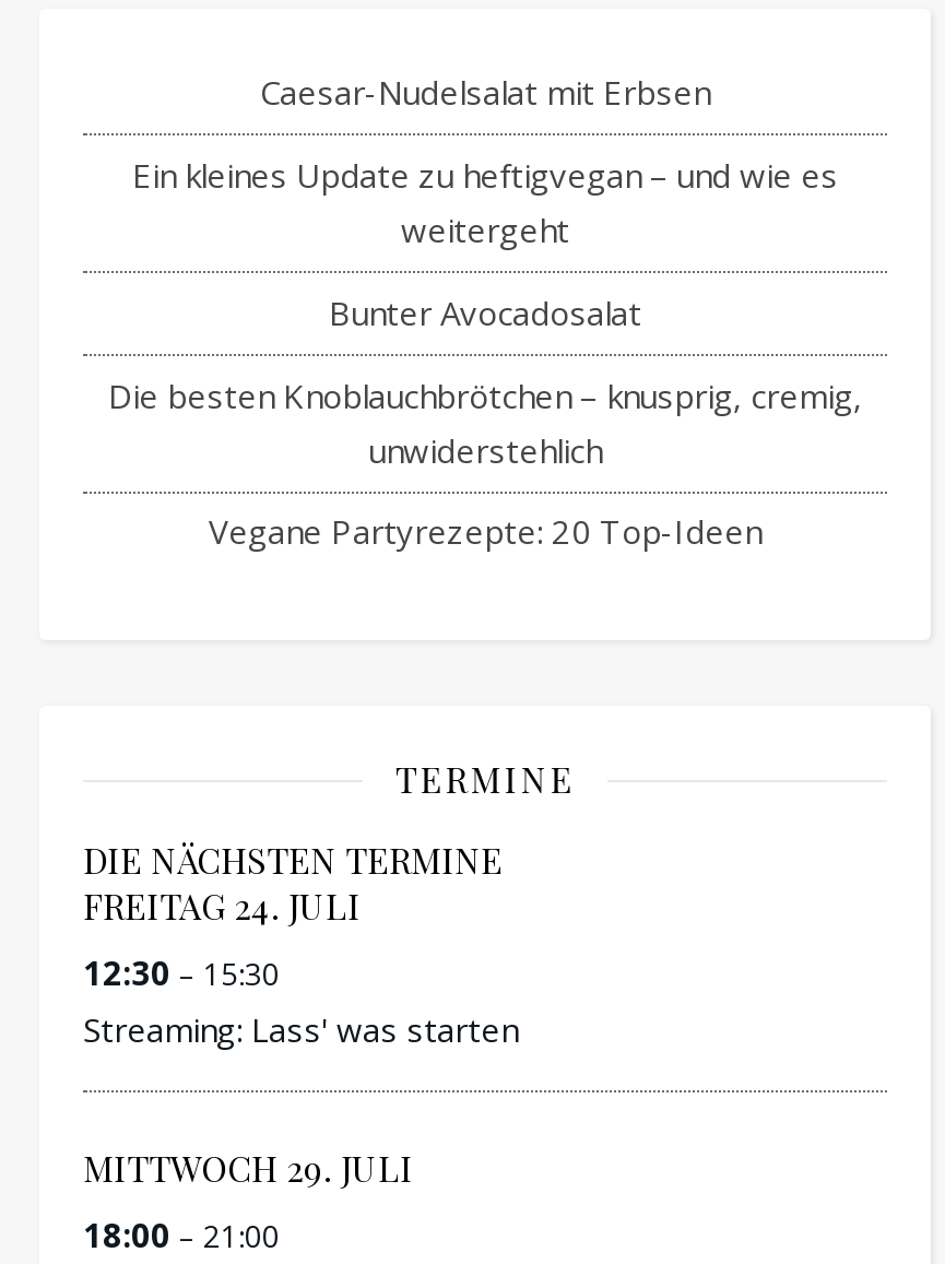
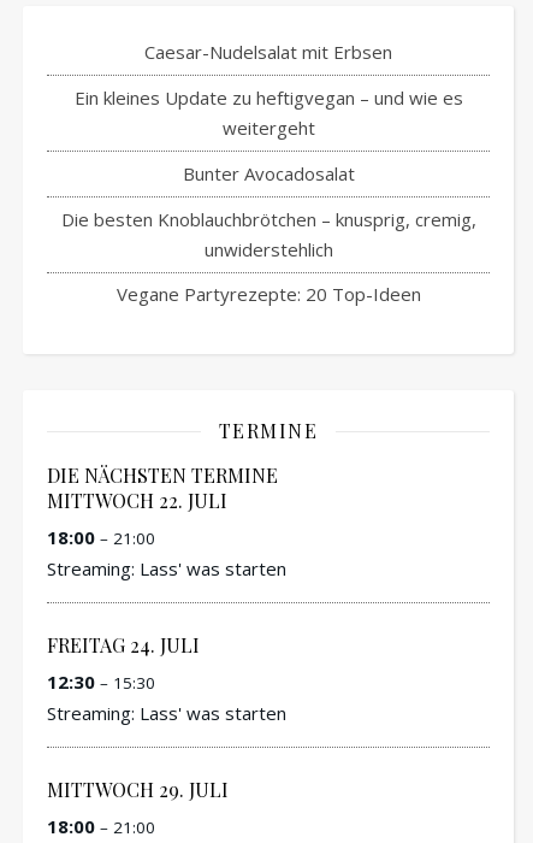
none -> [47,487,286,580] MITTWOCH 22. JULI | 18:00 – 21:00 | Streaming: Lass' was starten

